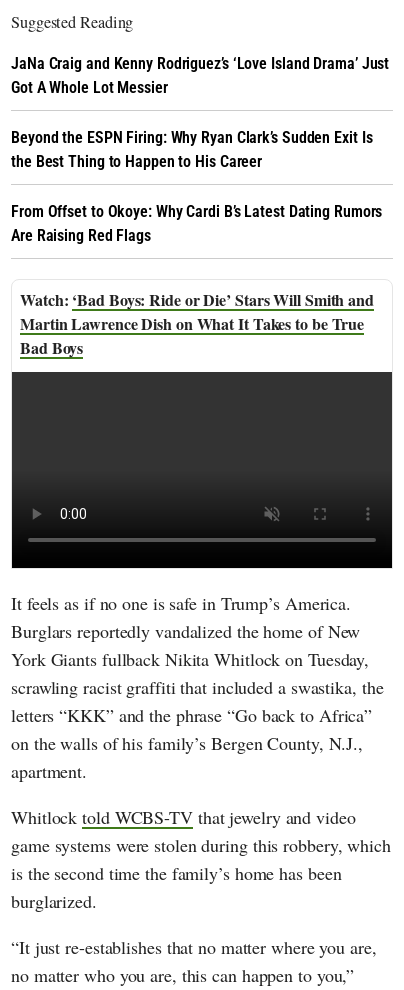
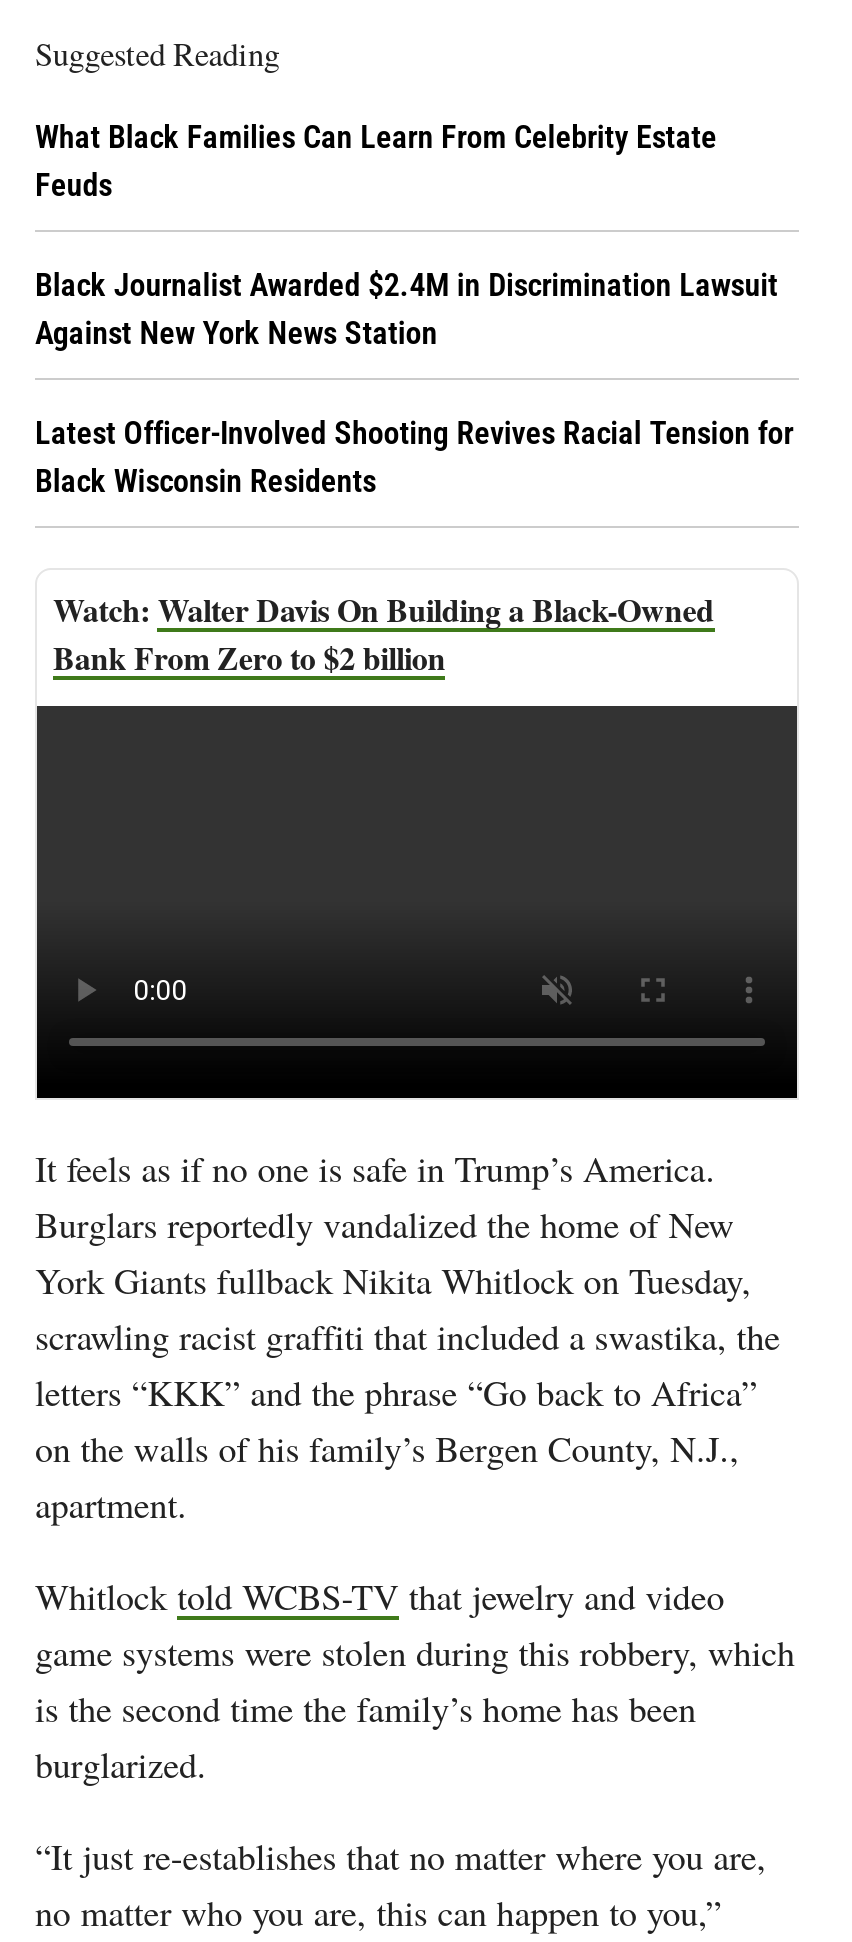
[11,54,389,97] JaNa Craig and Kenny Rodriguez’s ‘Love Island Drama’ Just | Got A Whole Lot Messier -> [35,118,717,204] What Black Families Can Learn From Celebrity Estate | Feuds
[11,128,372,171] Beyond the ESPN Firing: Why Ryan Clark’s Sudden Exit Is | the Best Thing to Happen to His Career -> [35,266,778,352] Black Journalist Awarded $2.4M in Discrimination Lawsuit | Against New York News Station
[11,202,382,245] From Offset to Okoye: Why Cardi B’s Latest Dating Rumors | Are Raising Red Flags -> [35,414,793,500] Latest Officer-Involved Shooting Revives Racial Tension for | Black Wisconsin Residents
[20,288,374,359] ‘Bad Boys: Ride or Die’ Stars Will Smith and | Martin Lawrence Dish on What It Takes to be True | Bad Boys -> [53,586,714,680] Walter Davis On Building a Black-Owned | Bank From Zero to $2 billion

